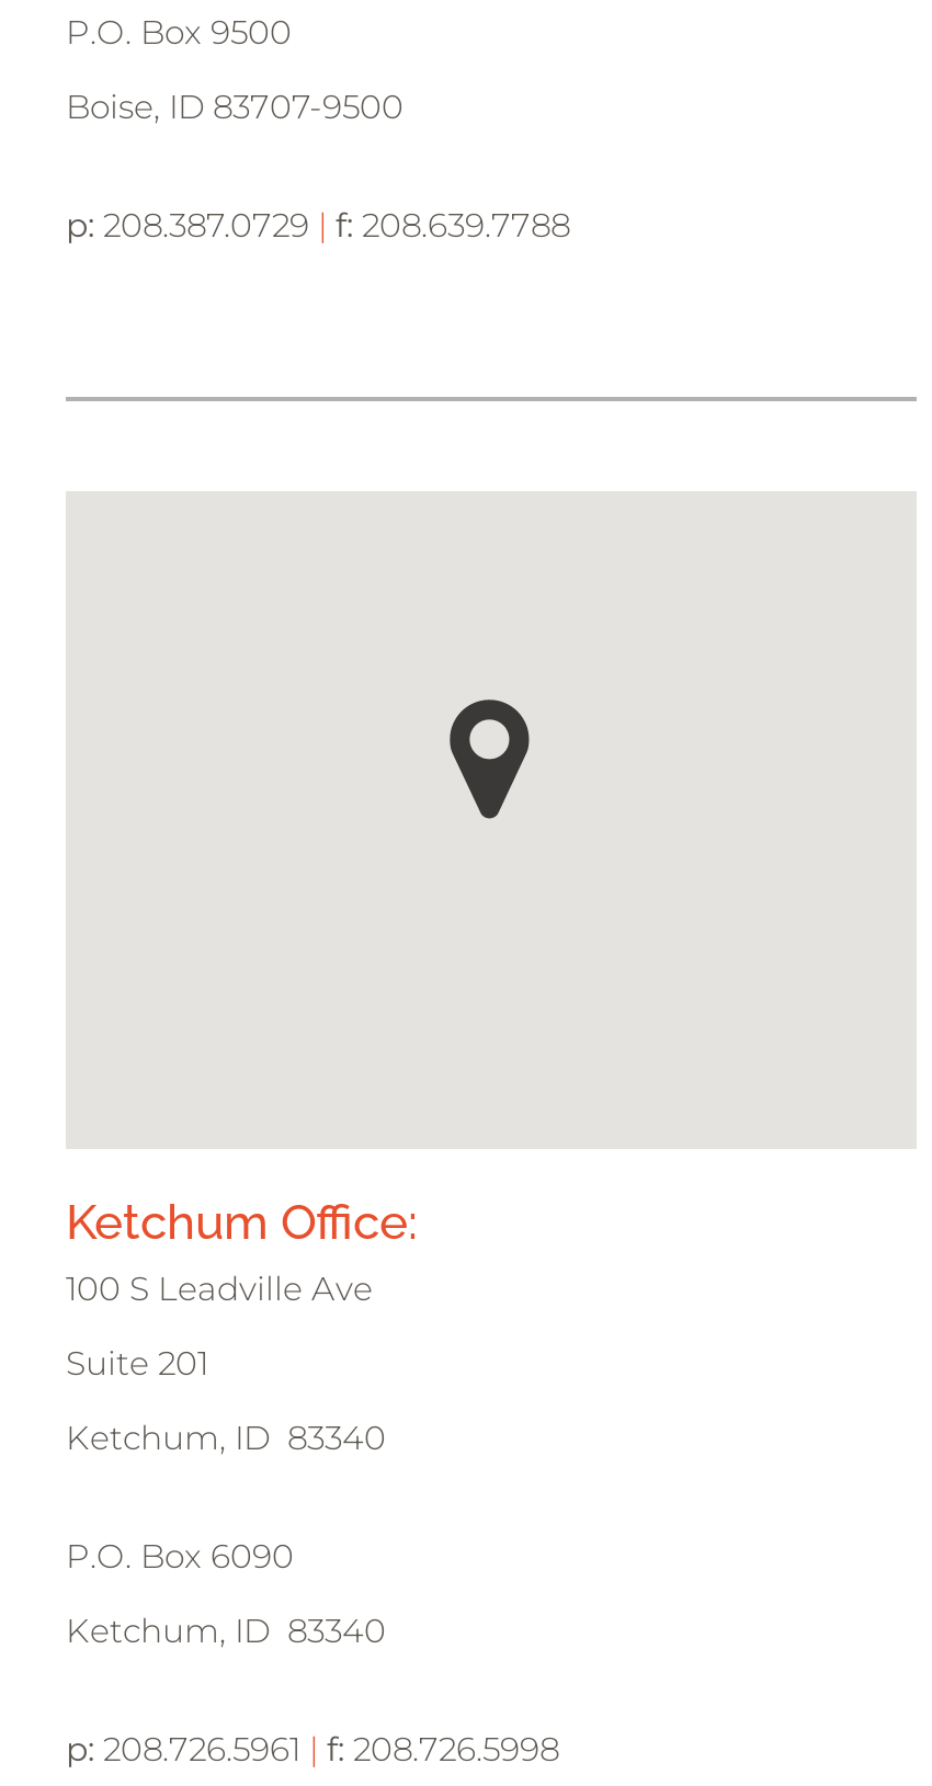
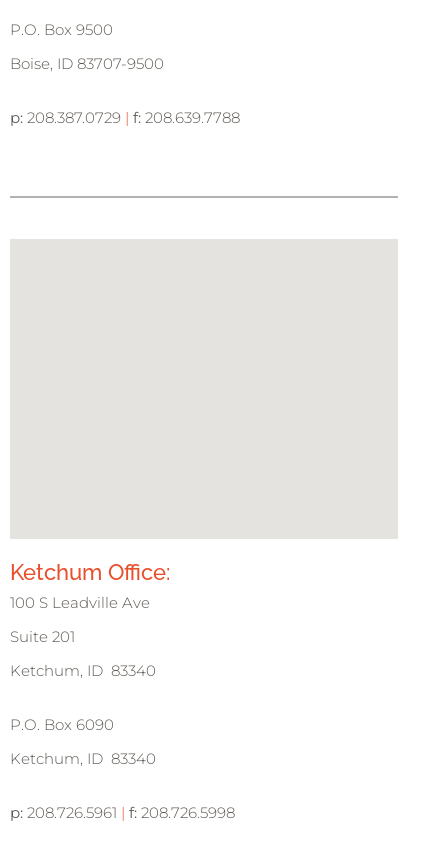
[447,697,533,822] [image] -> none

